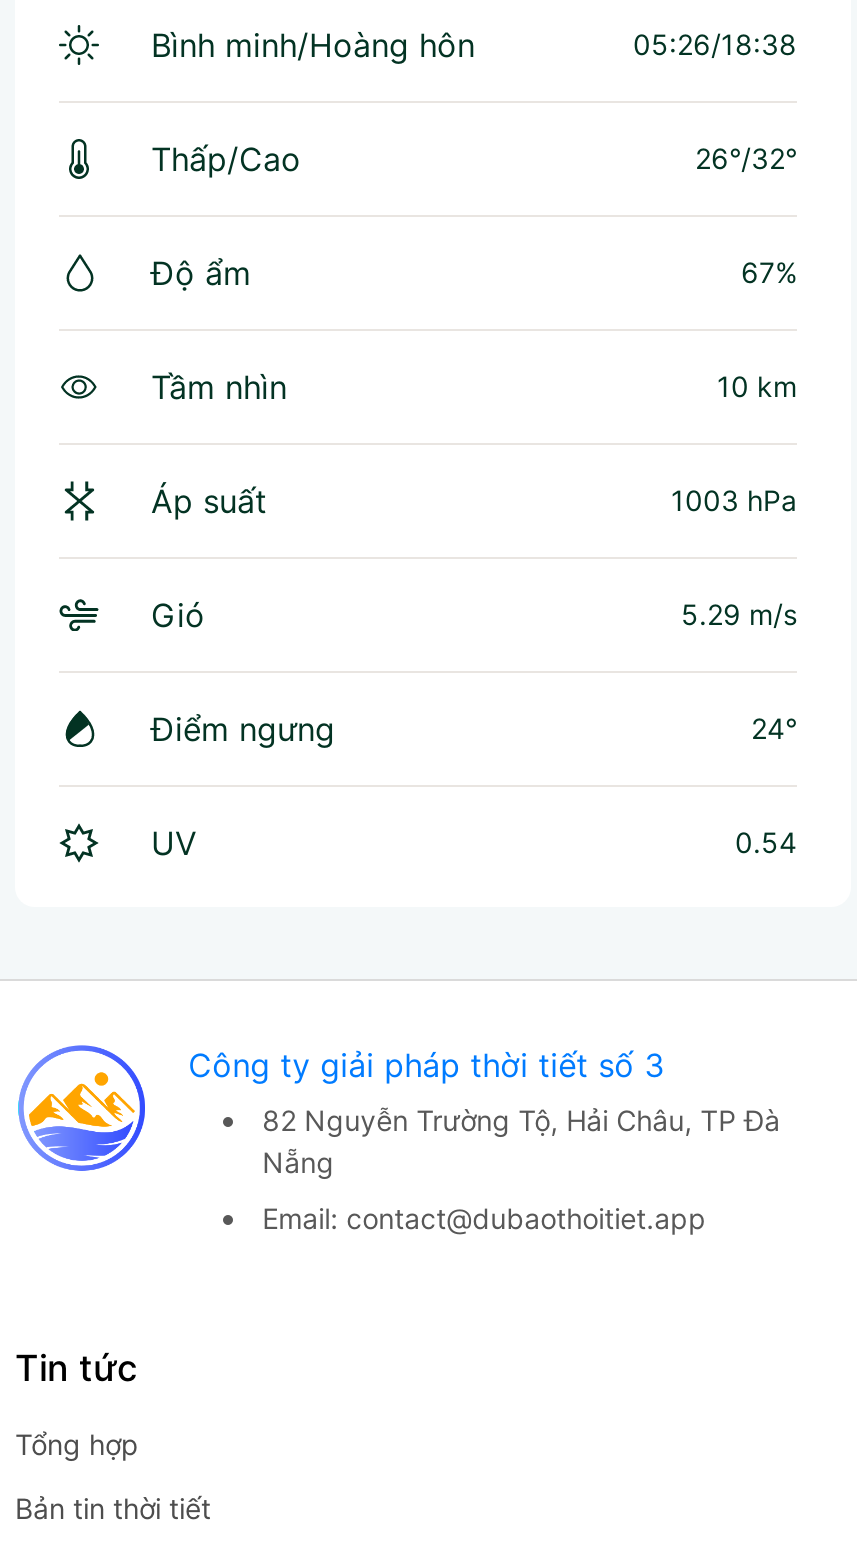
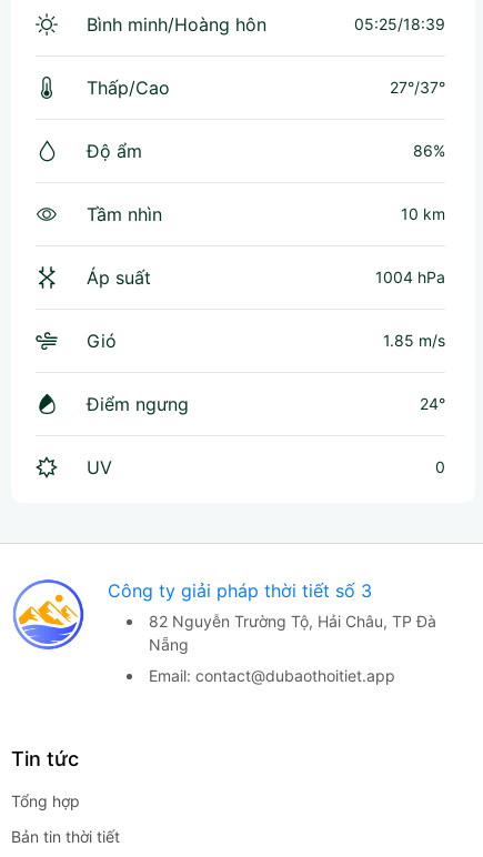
[633,27,797,61] 05:26/18:38 -> [354,14,445,33] 05:25/18:39
[695,141,797,175] 26°/32° -> [390,78,445,97] 27°/37°
[741,255,797,289] 67% -> [413,141,445,160] 86%
[671,483,797,517] 1003 hPa -> [375,268,445,286] 1004 hPa
[681,597,797,631] 5.29 m/s -> [383,331,445,350] 1.85 m/s
[735,825,797,859] 0.54 -> [435,457,445,476] 0

